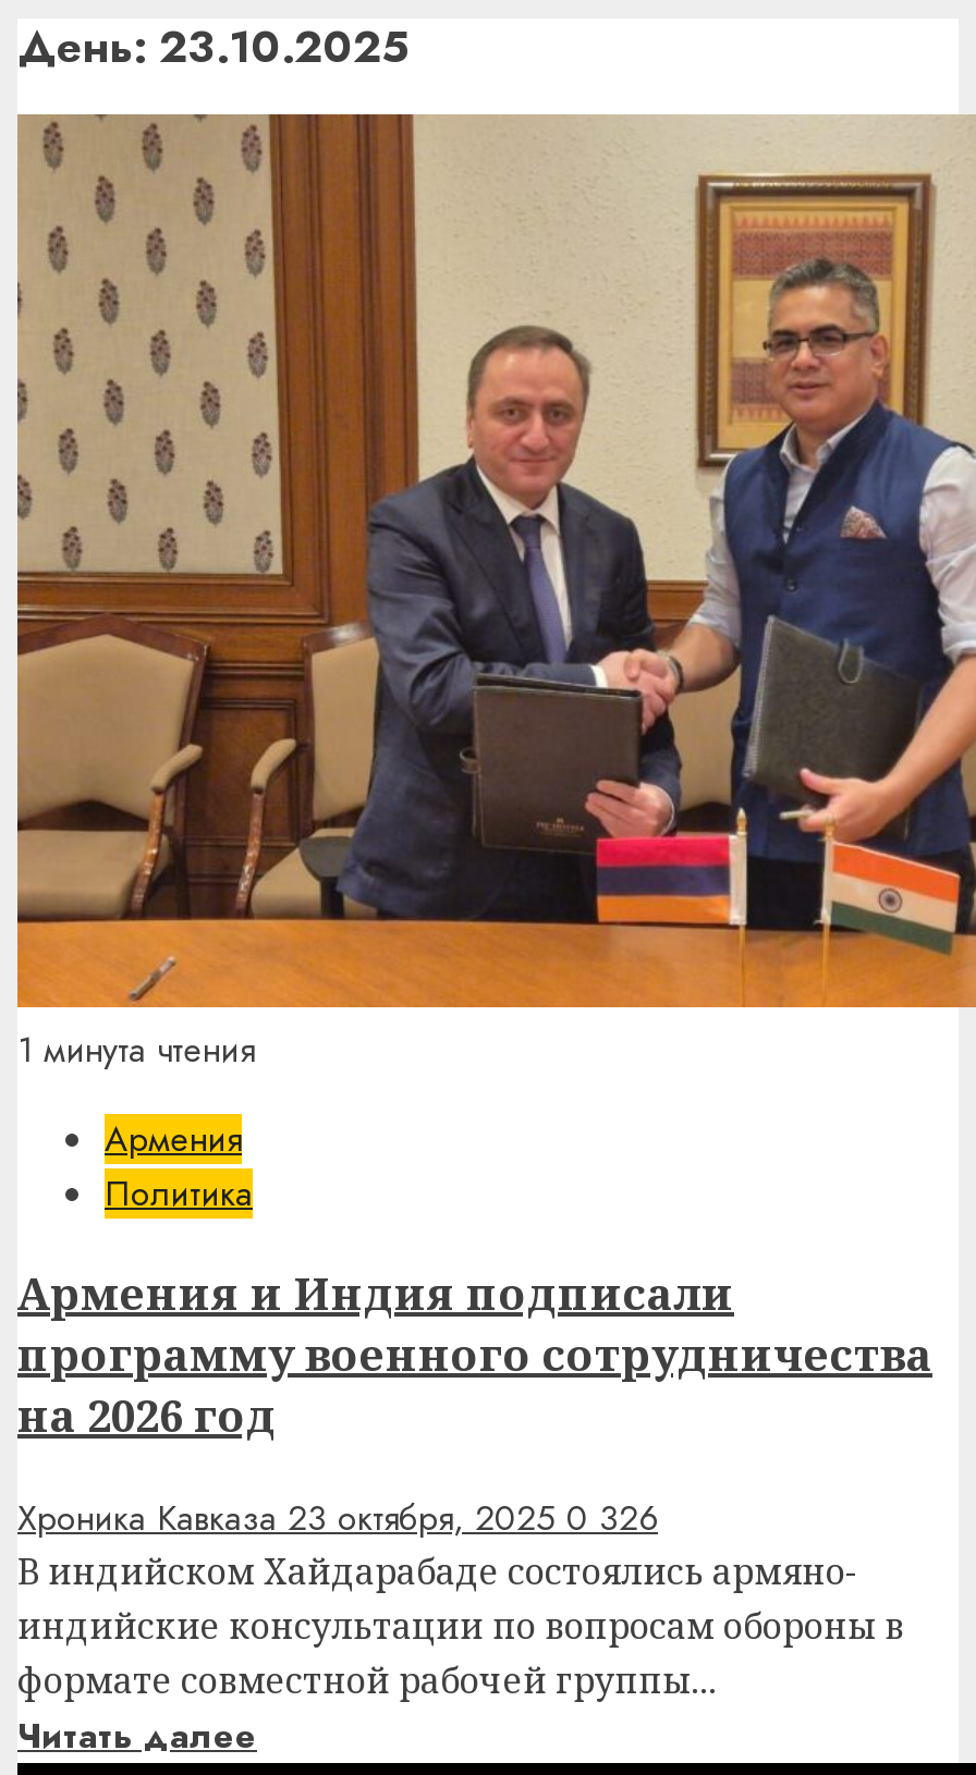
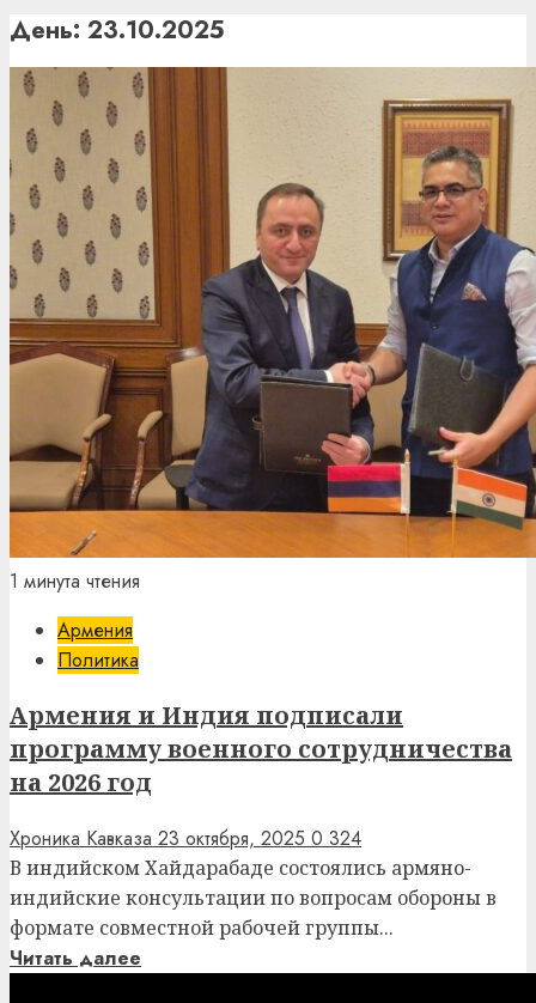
[17,1493,658,1543] Хроника Кавказа 23 октября, 2025 0 326 -> [10,825,361,852] Хроника Кавказа 23 октября, 2025 0 324

